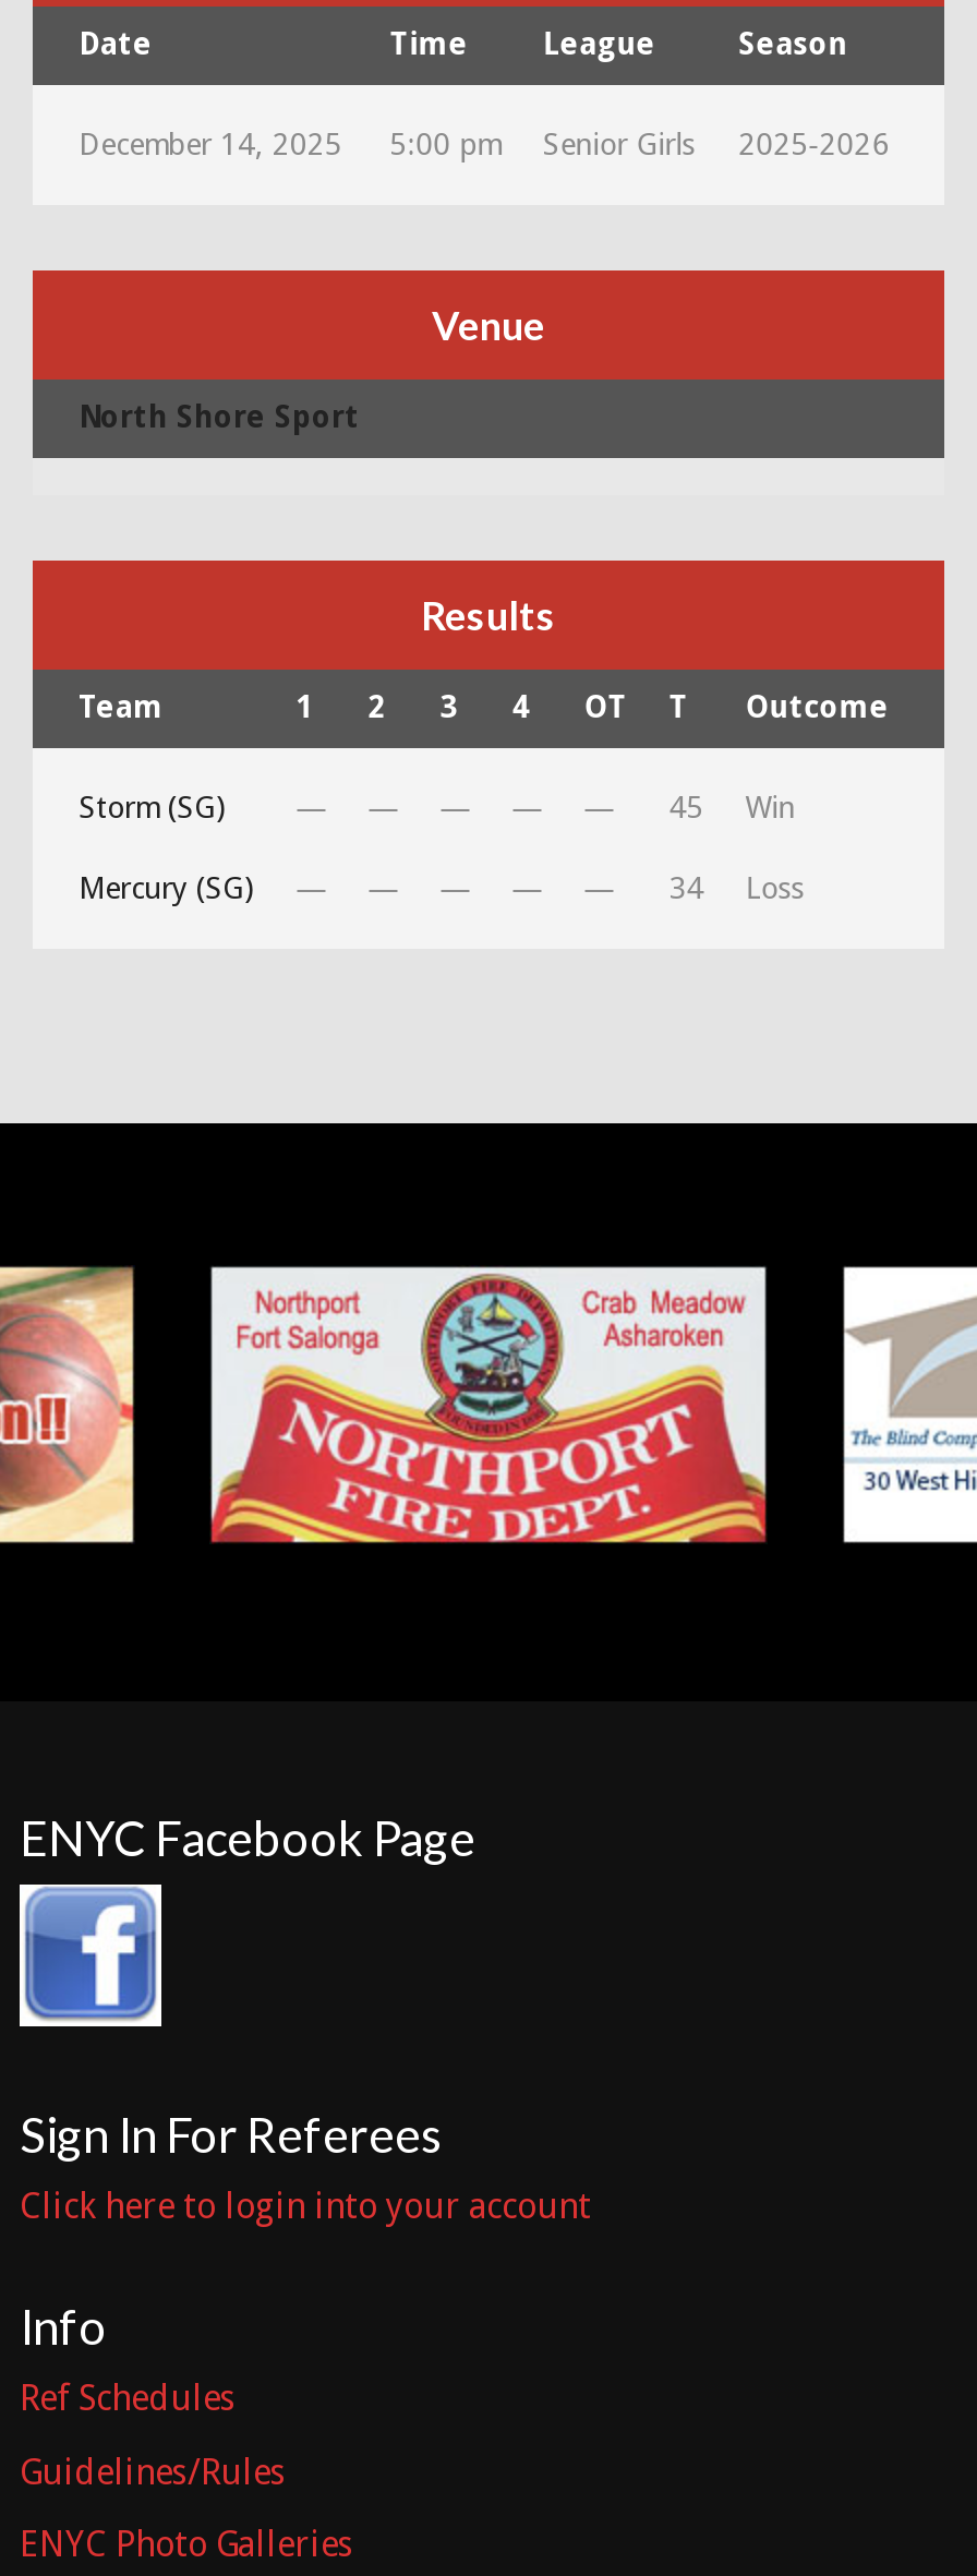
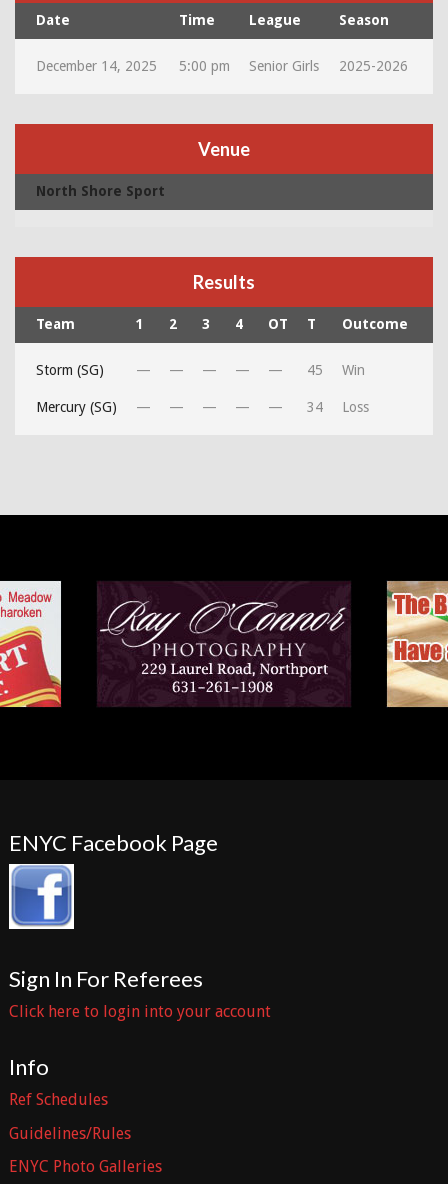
[7,1265,135,1544] [image] -> [3,581,62,708] [image]
[209,1265,768,1544] [image] -> [97,581,351,707] [image]
[842,1265,970,1544] [image] -> [386,580,445,708] [image]

